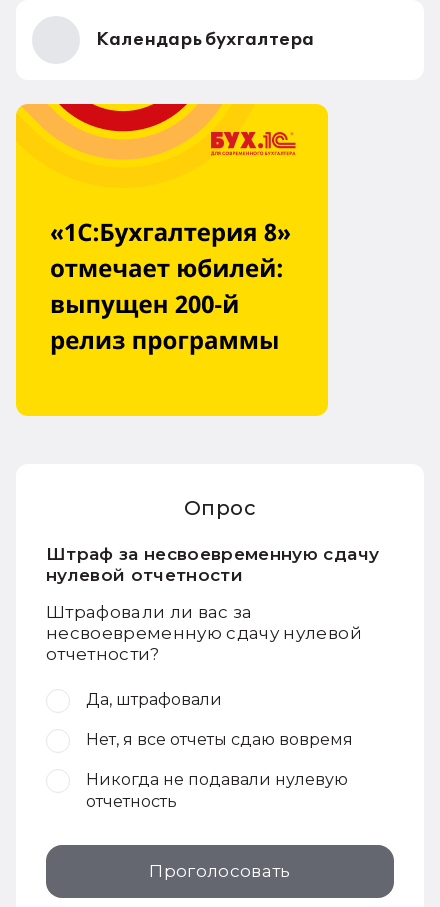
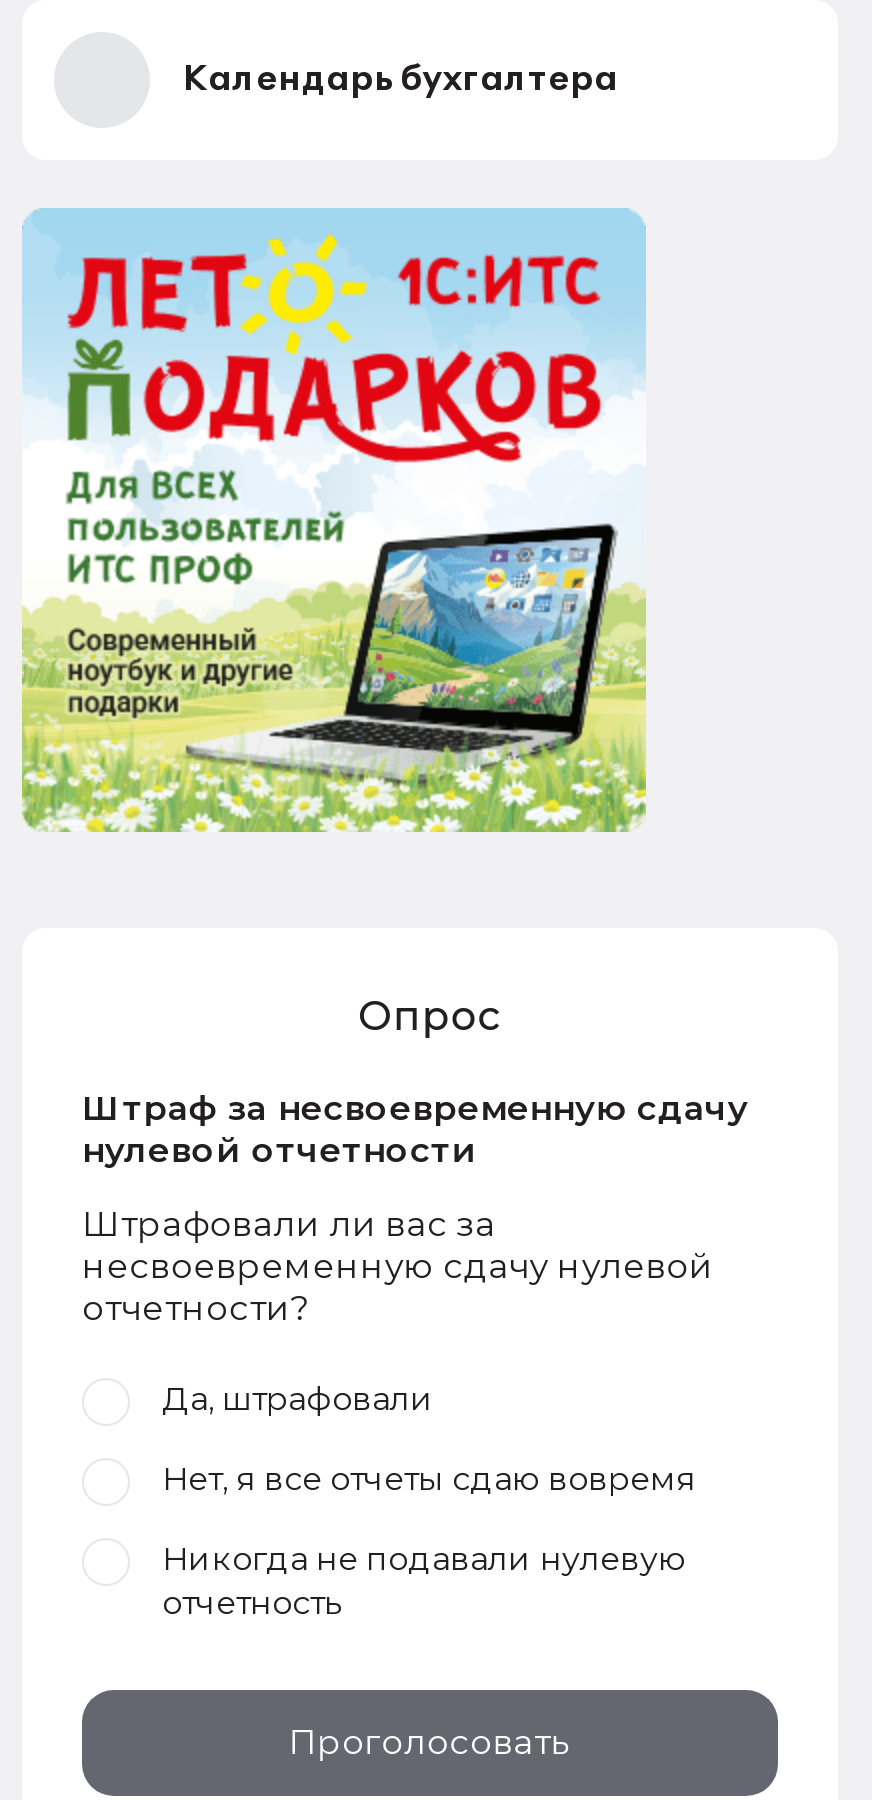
[15,103,329,417] [image] -> [20,208,648,834] [image]

